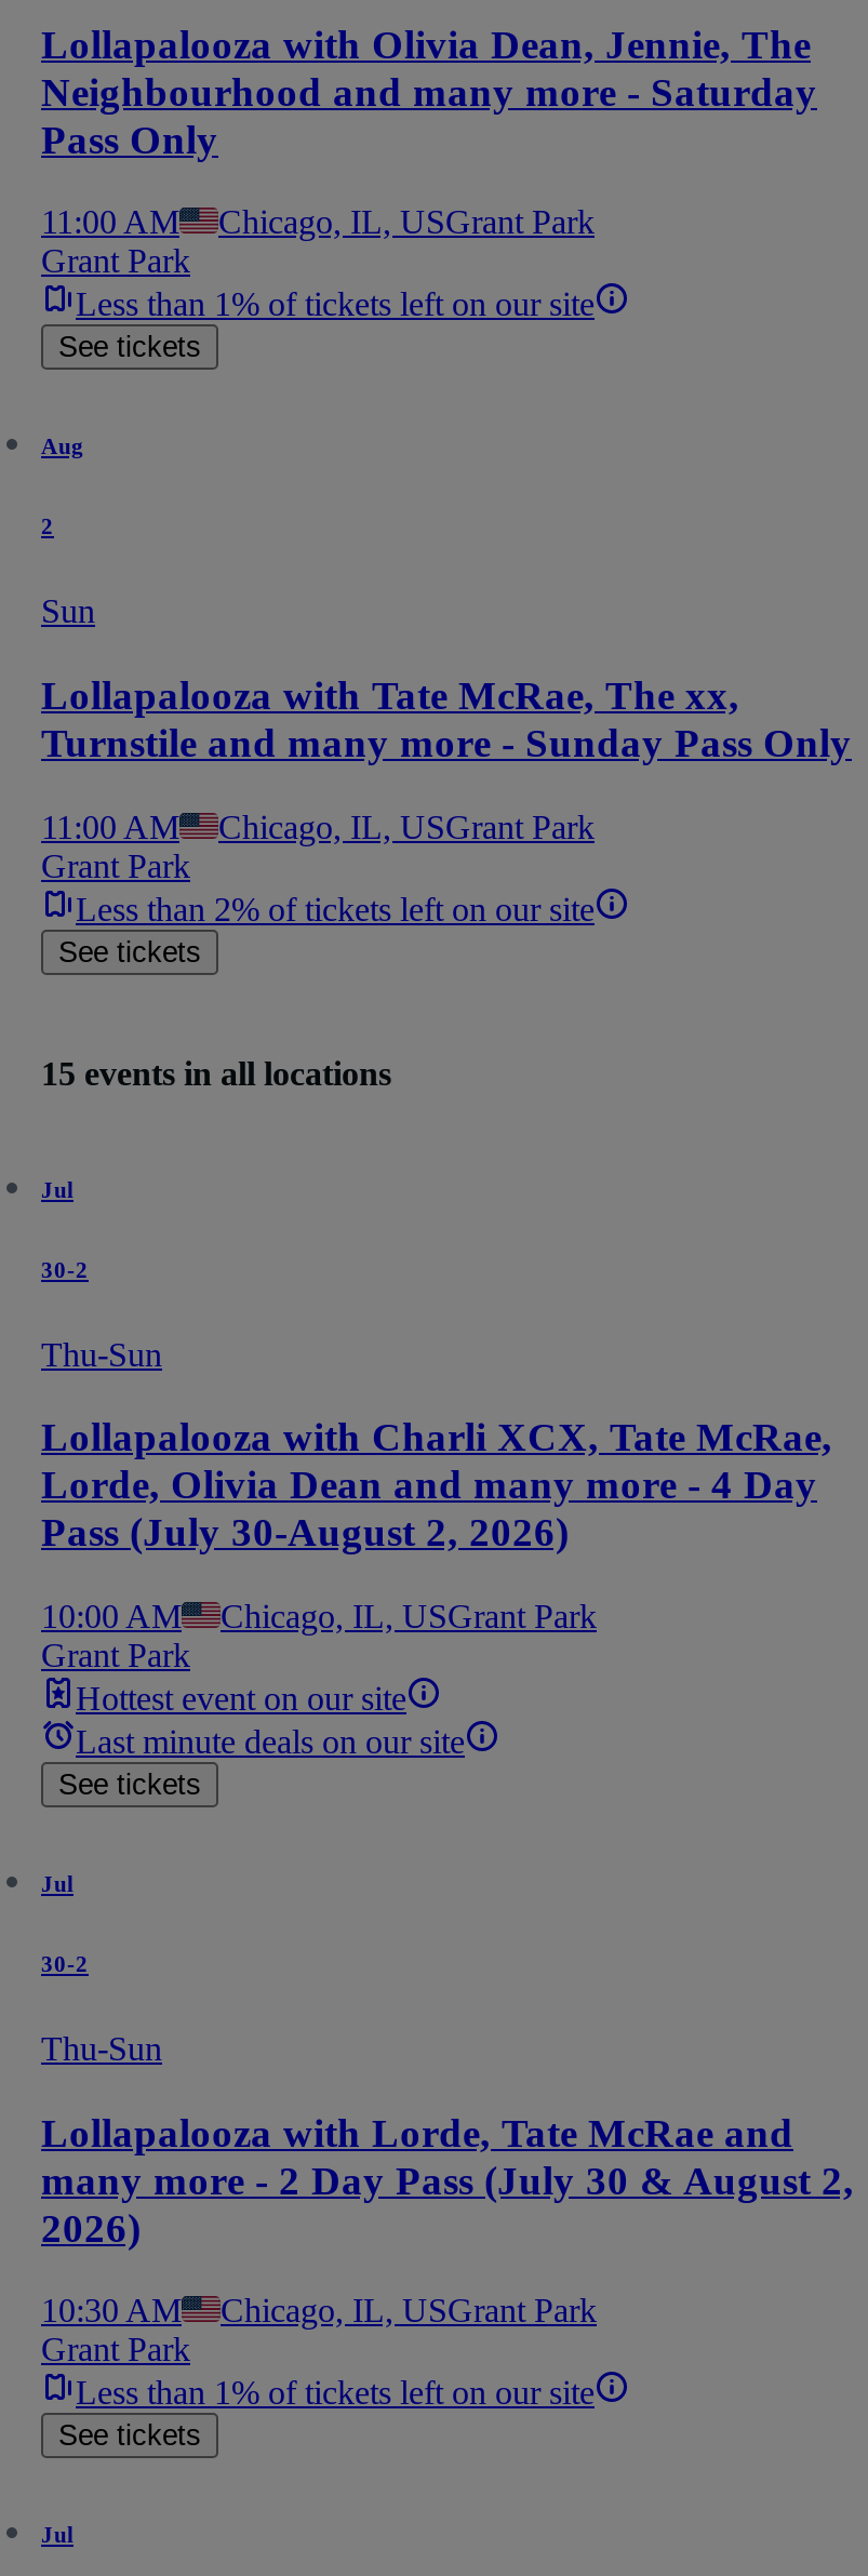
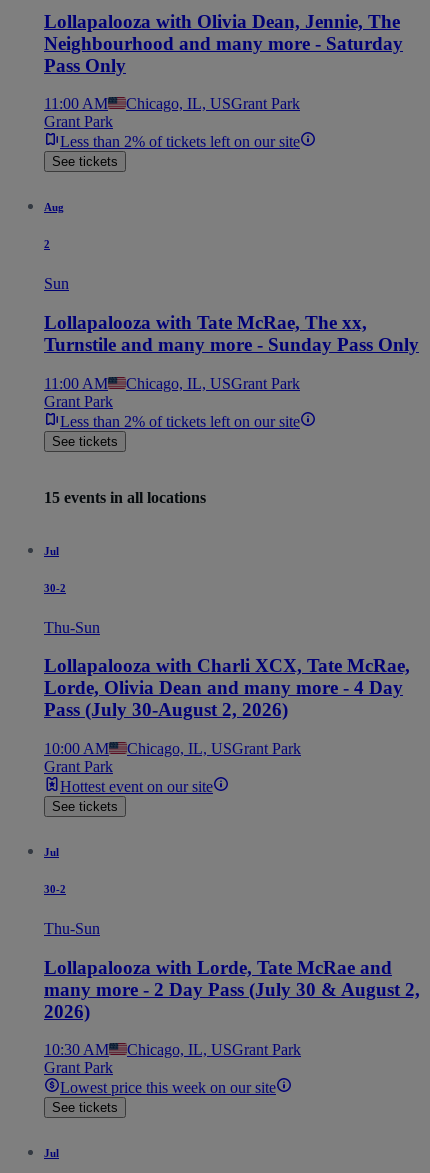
[76,286,595,323] Less than 1% of tickets left on our site -> [60,133,300,150] Less than 2% of tickets left on our site
[76,1723,465,1760] Last minute deals on our site -> none
[76,2375,595,2411] Less than 1% of tickets left on our site -> [60,1079,276,1096] Lowest price this week on our site

